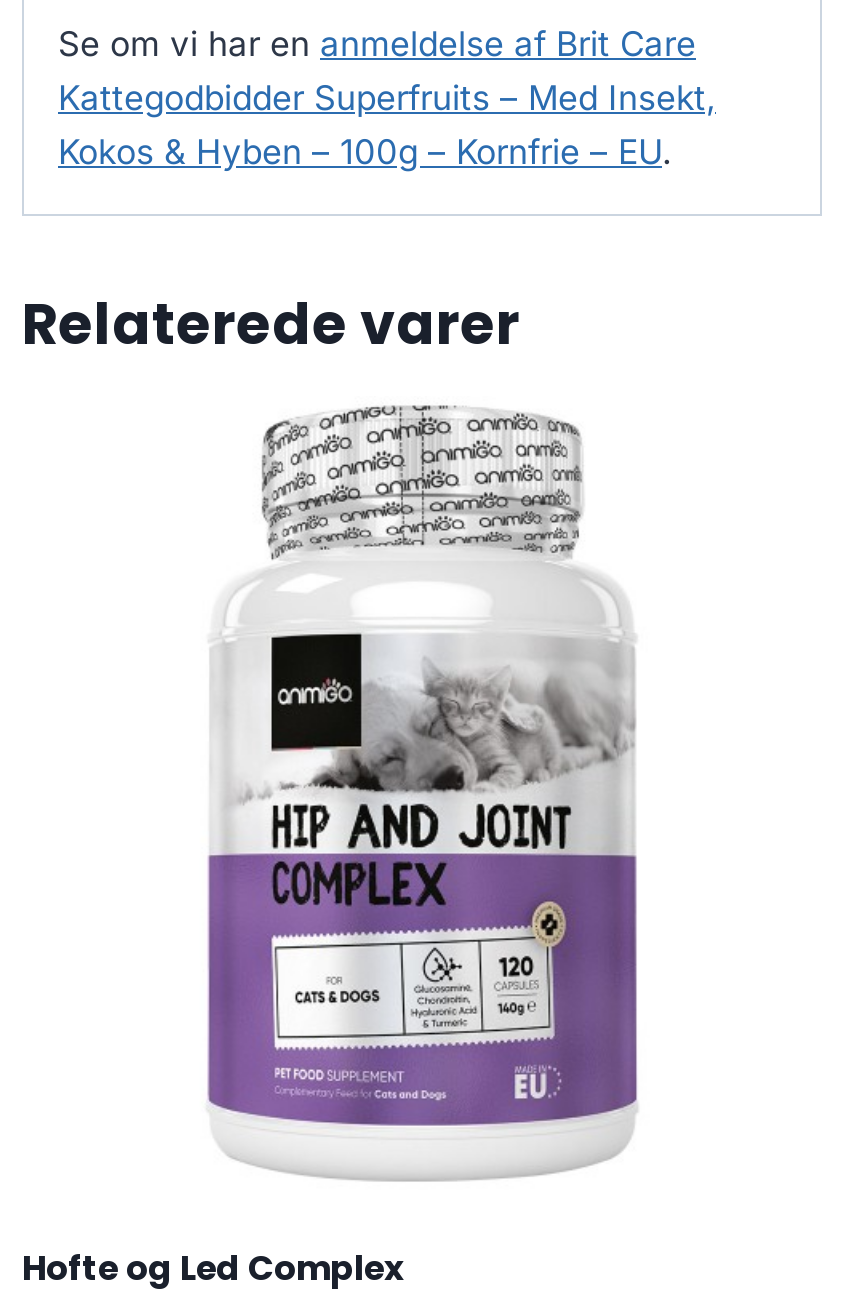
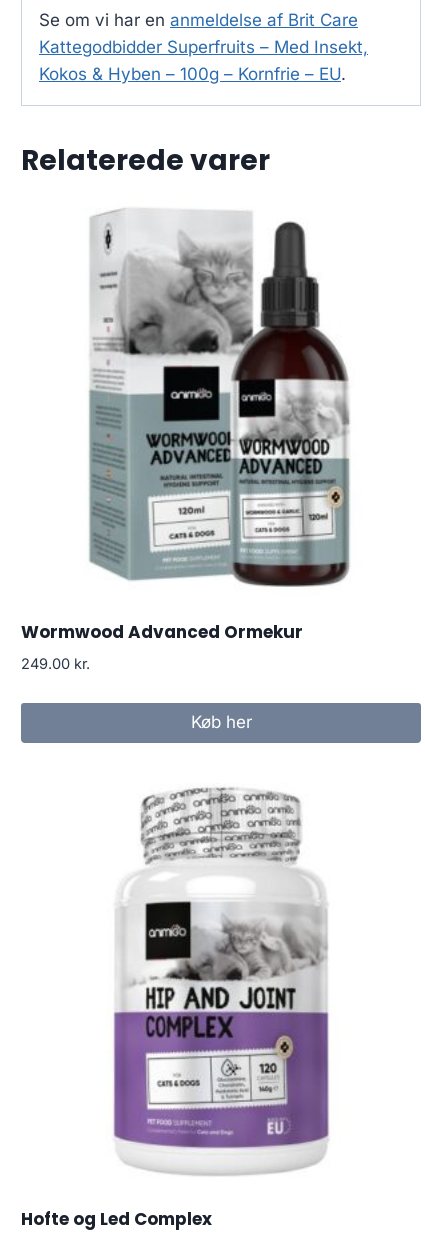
none -> [21,209,350,732] [image] | Wormwood Advanced Ormekur | 249.00 kr. | Køb her

